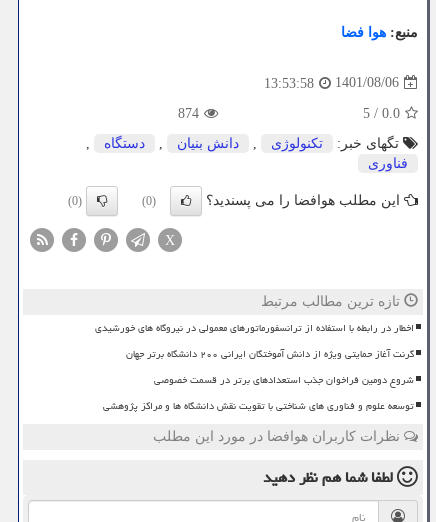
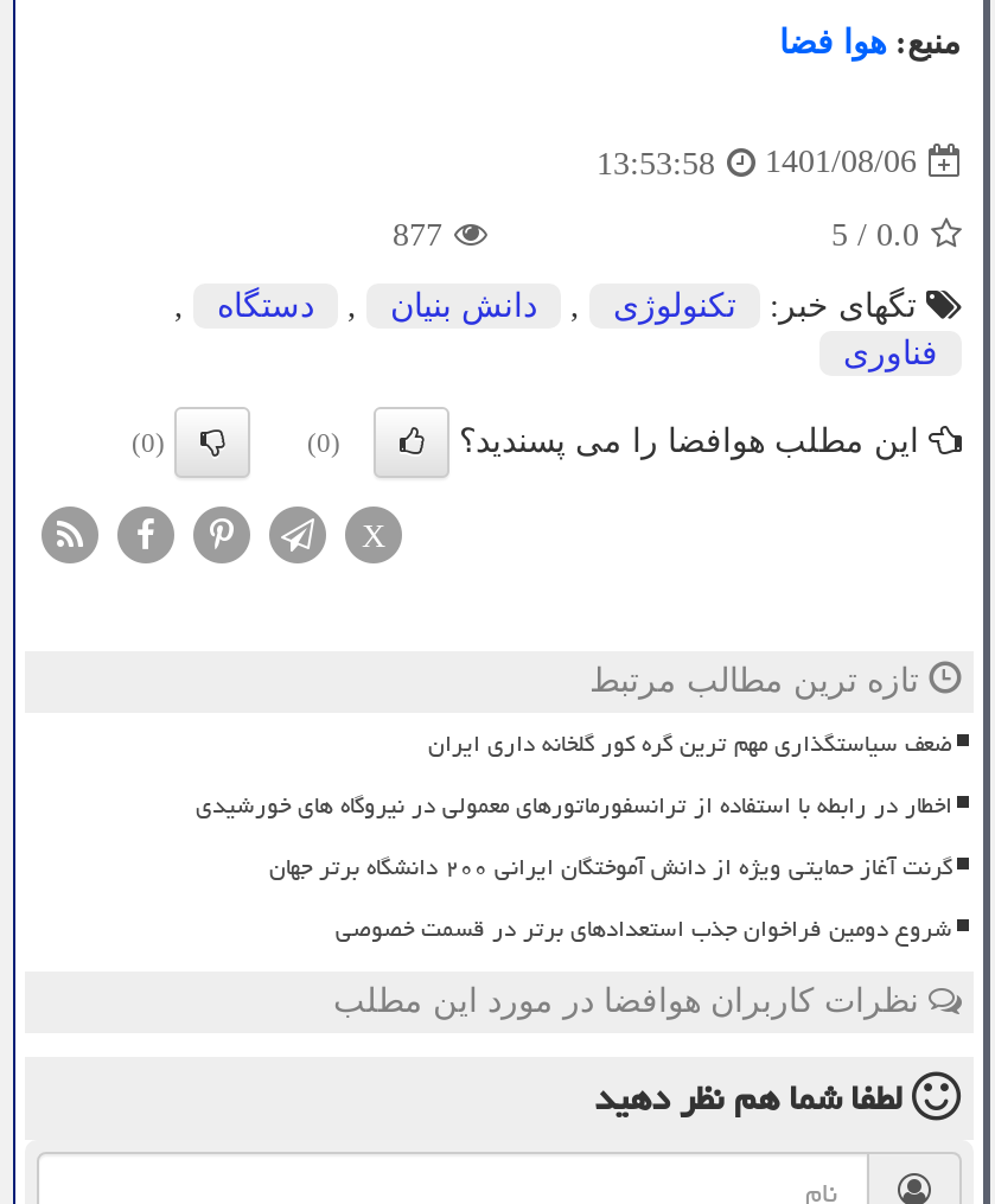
[178,106,199,121] 874 -> [393,218,442,253] 877
none -> [428,721,952,768] ضعف سیاستگذاری مهم ترین گره کور گلخانه داری ایران
moved [95,318,414,390] -> [196,782,952,953]: اخطار در رابطه با استفاده از ترانسفورماتورهای معمولی در نیروگاه های خورشیدی | شروع دومین فراخوان جذب استعدادهای برتر در قسمت خصوصی
[103,396,414,416] توسعه علوم و فناوری های شناختی با تقویت نقش دانشگاه ها و مراکز پژوهشی -> none

